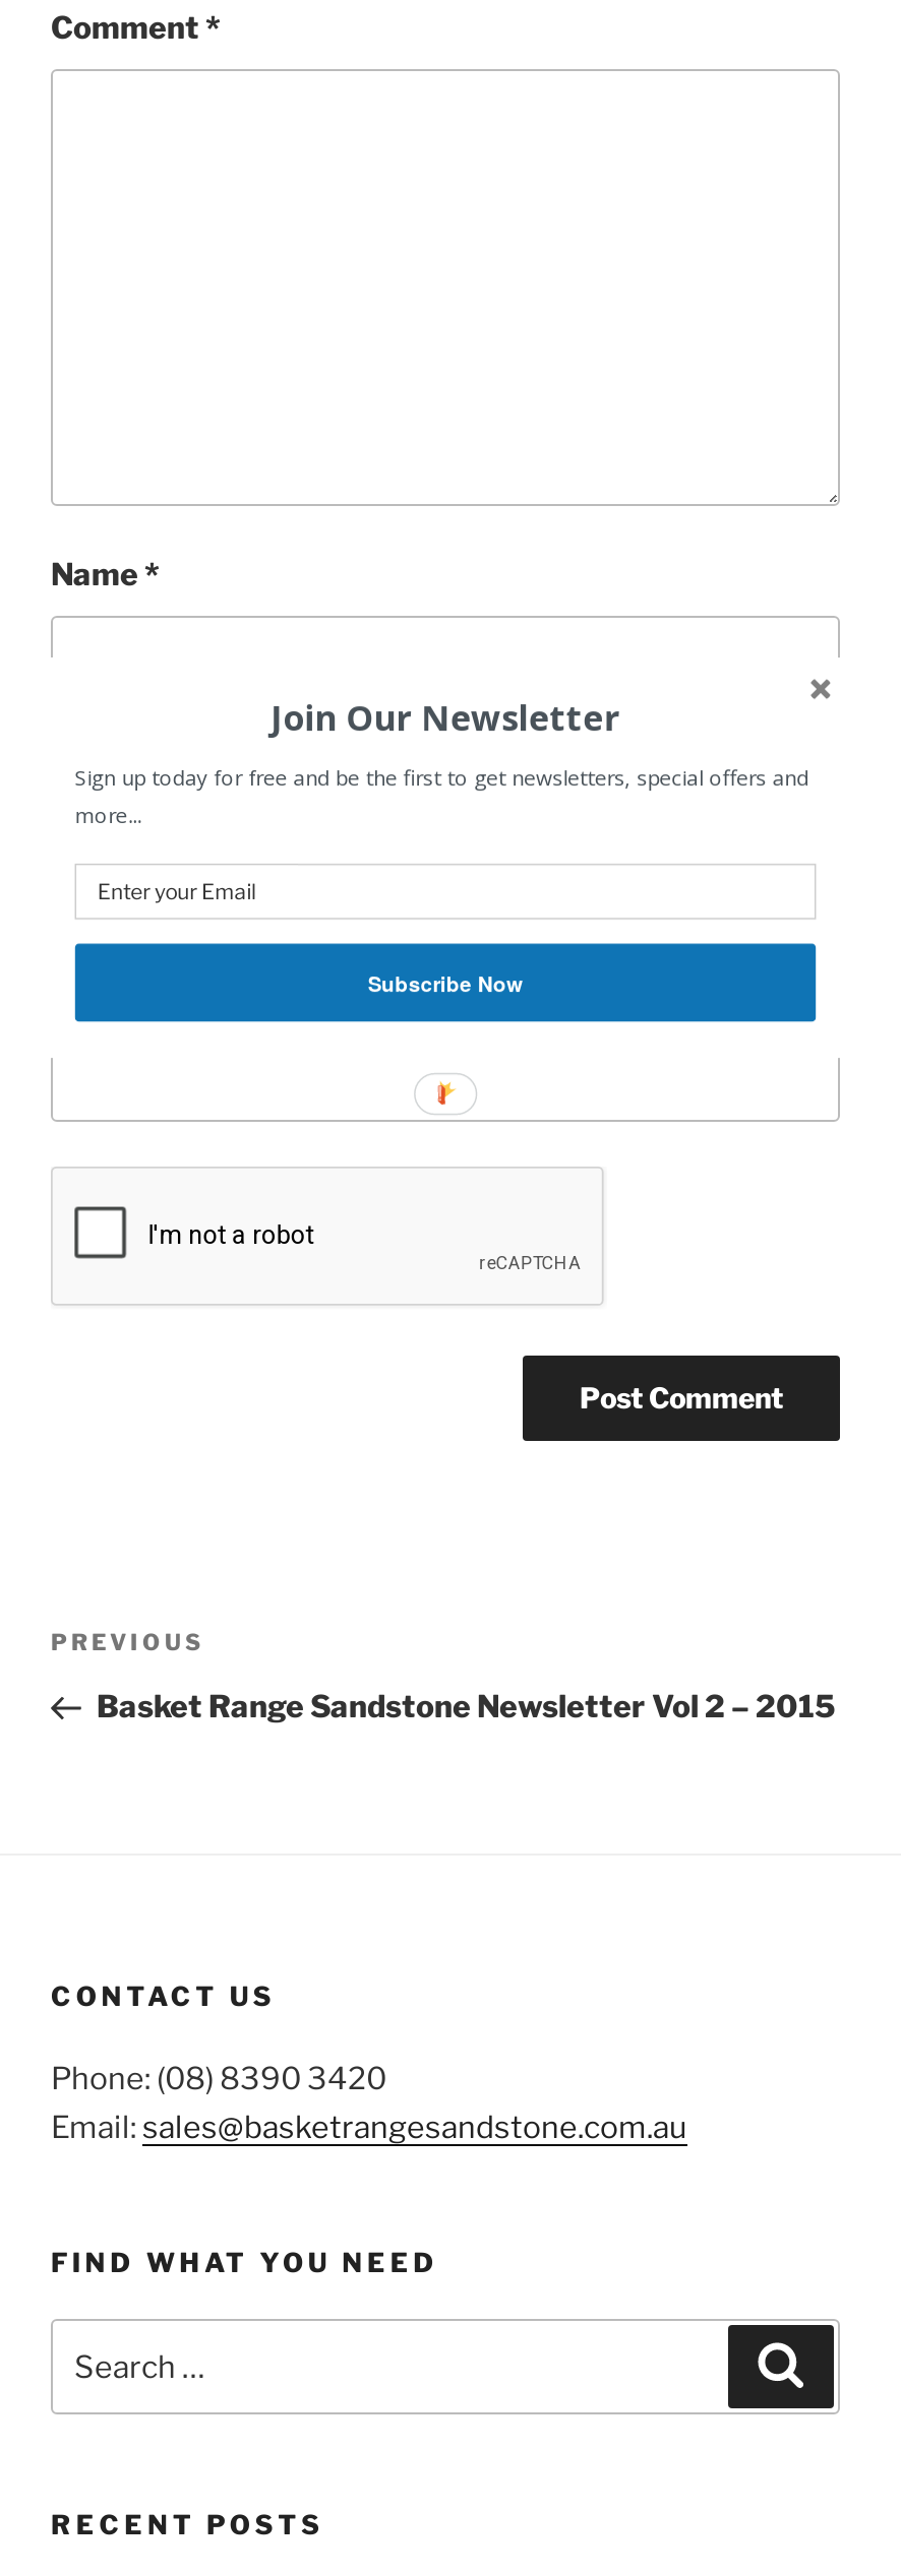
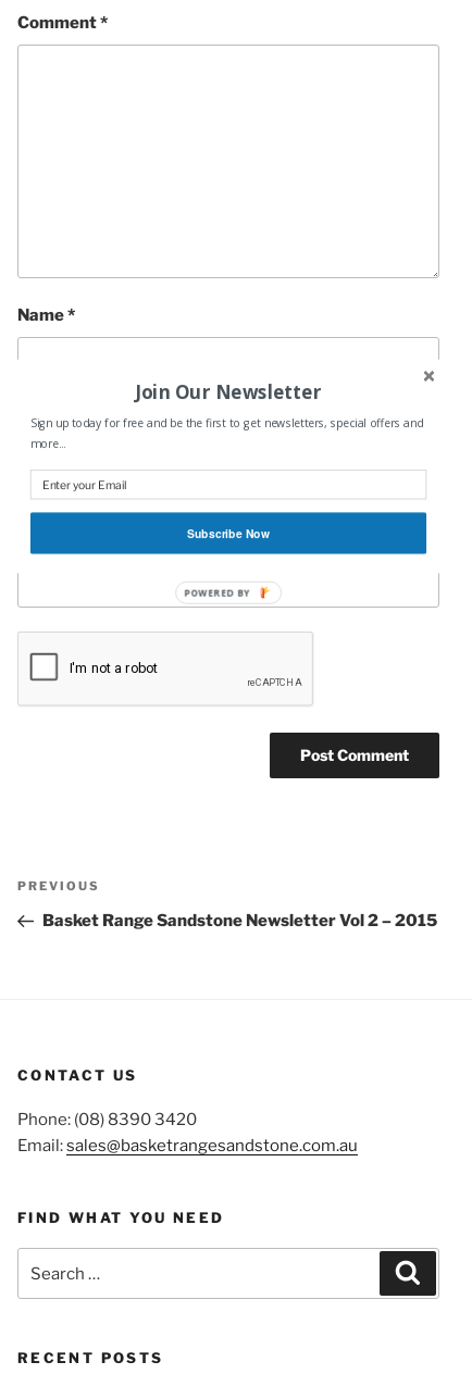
none -> [184,587,250,599] POWERED BY

